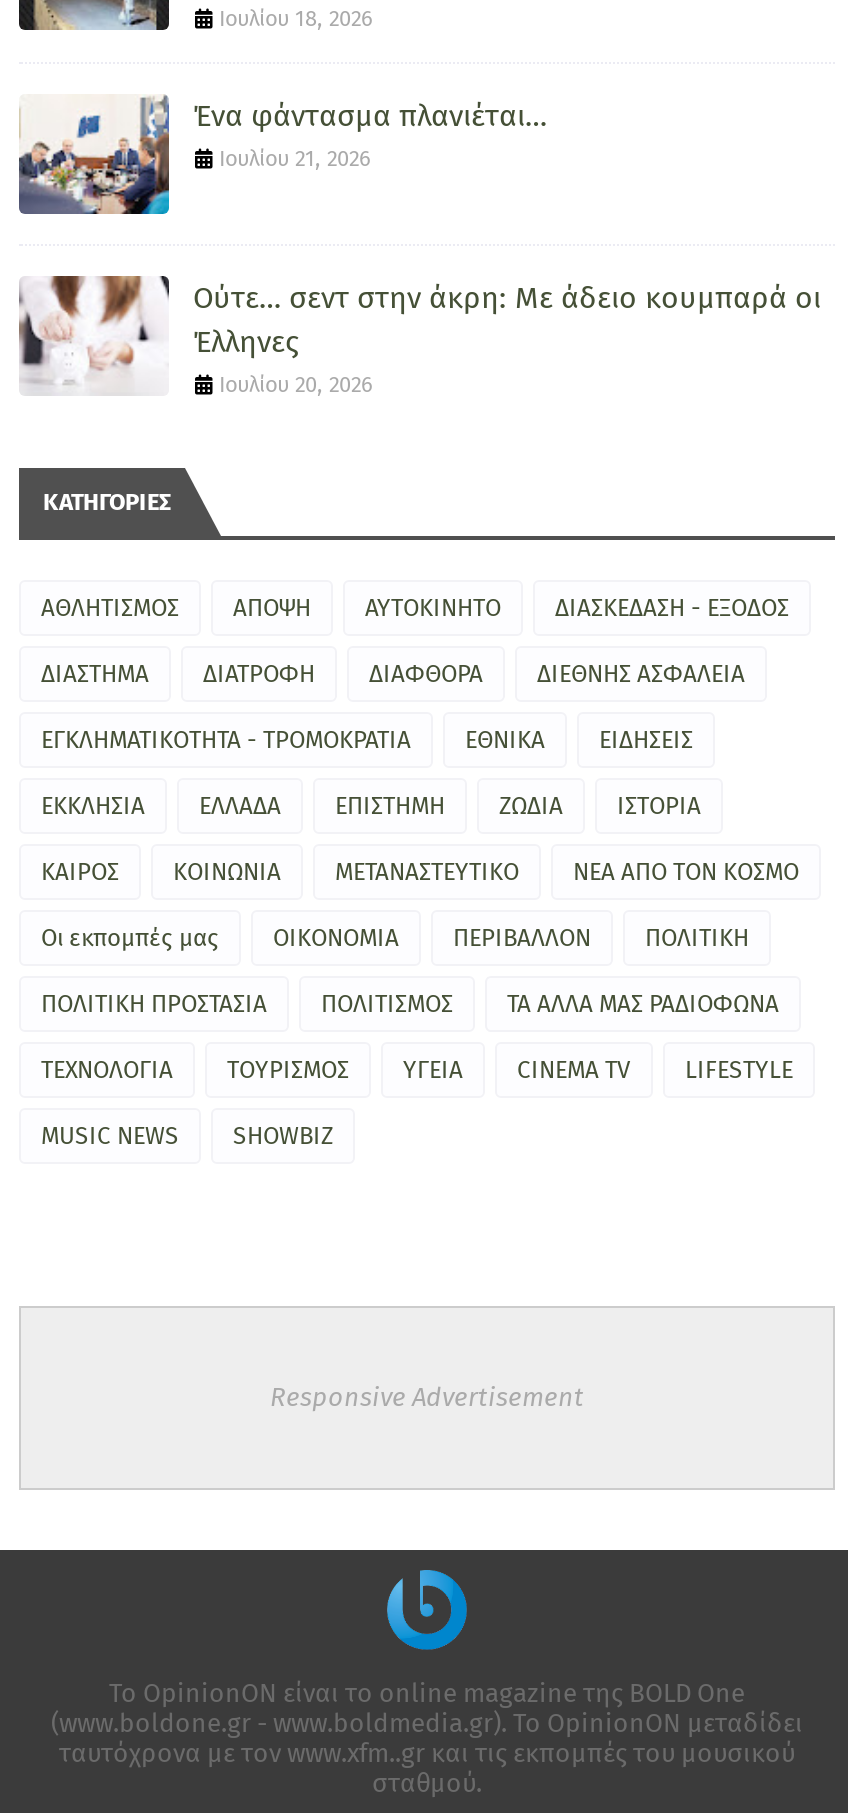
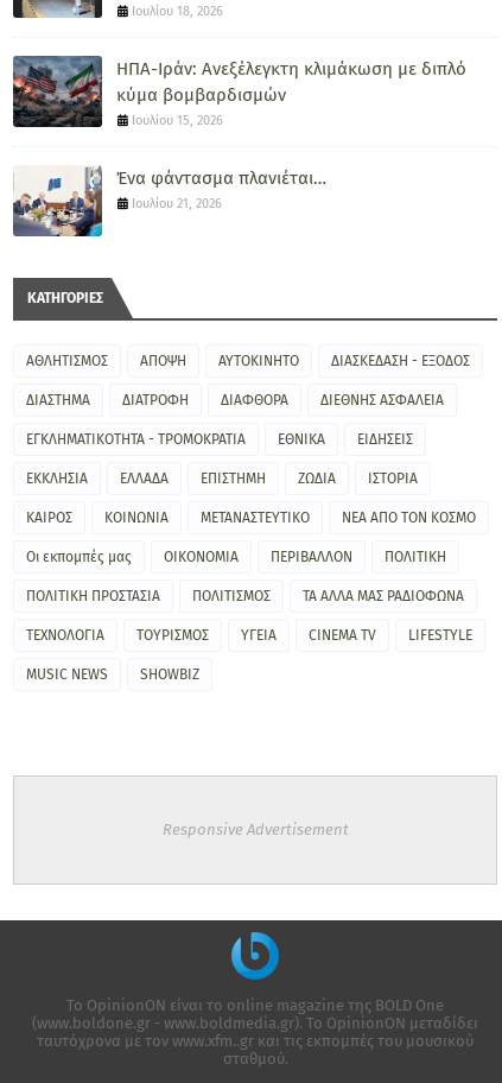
none -> [12,55,466,128] [image] | ΗΠΑ-Ιράν: Ανεξέλεγκτη κλιμάκωση με διπλό | κύμα βομβαρδισμών | Ιουλίου 15, 2026
moved [17,98,547,218] -> [12,167,326,239]: [image] | Ένα φάντασμα πλανιέται… | Ιουλίου 21, 2026
[19,274,821,398] [image] | Ούτε… σεντ στην άκρη: Με άδειο κουμπαρά οι | Έλληνες | Ιουλίου 20, 2026 -> none

